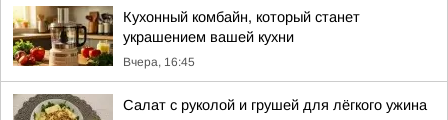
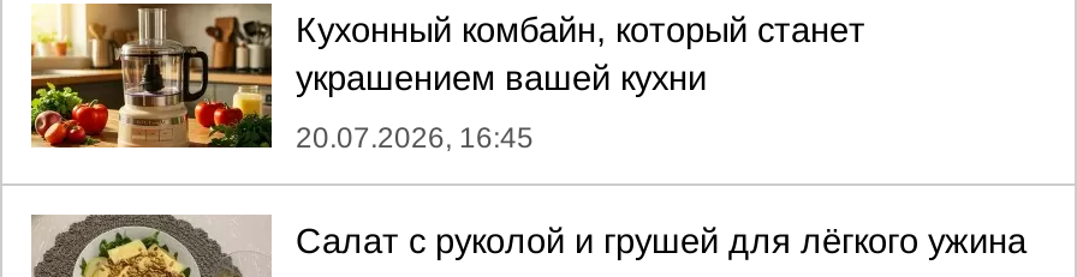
[123,55,195,69] Вчера, 16:45 -> [296,121,534,155] 20.07.2026, 16:45

